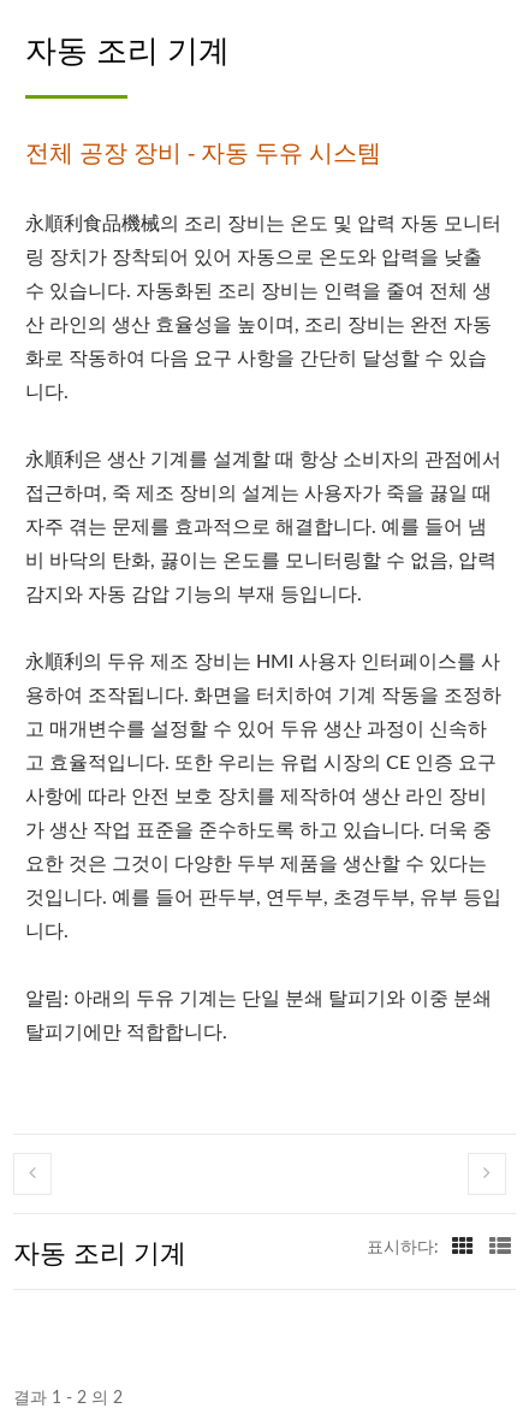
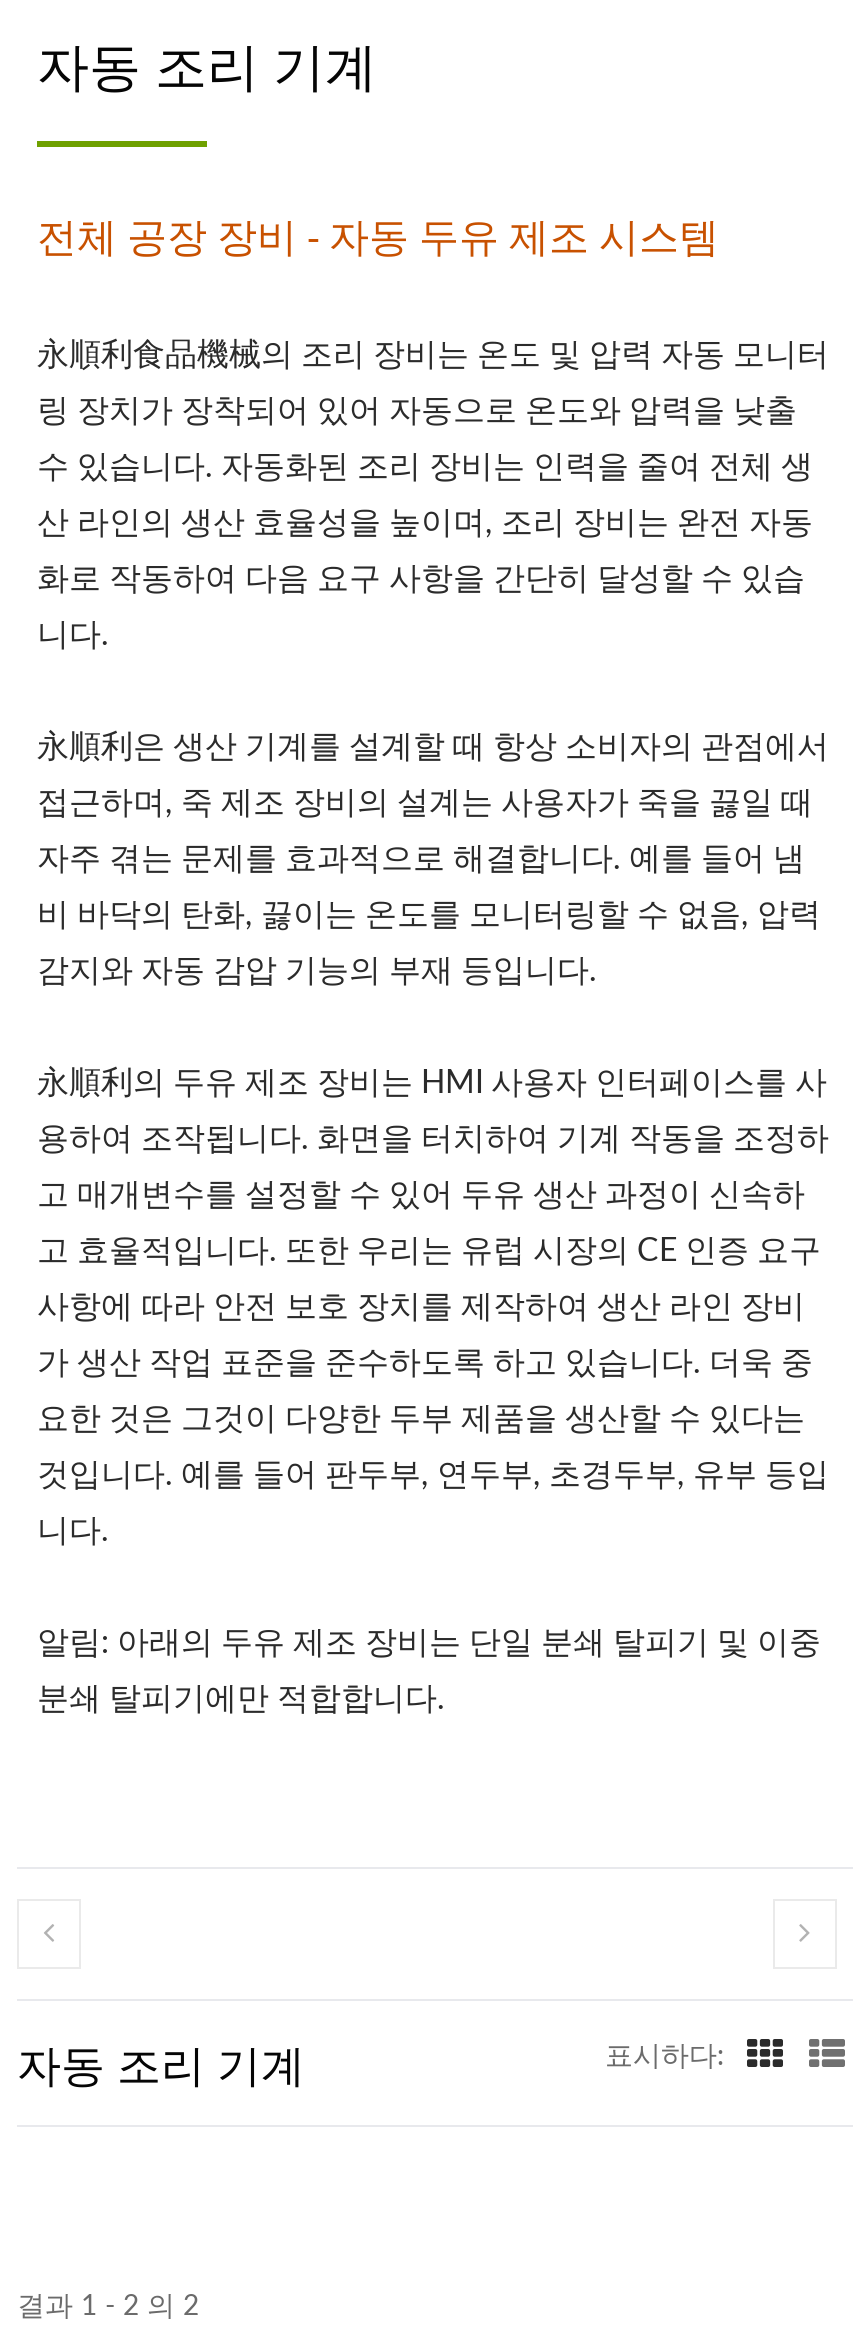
[25,135,381,168] 전체 공장 장비 - 자동 두유 시스템 -> [37,208,719,262] 전체 공장 장비 - 자동 두유 제조 시스템
[25,989,492,1008] 알림: 아래의 두유 기계는 단일 분쇄 탈피기와 이중 분쇄 -> [37,1626,821,1658] 알림: 아래의 두유 제조 장비는 단일 분쇄 탈피기 및 이중
[25,1022,227,1042] 탈피기에만 적합합니다. -> [37,1682,445,1714] 분쇄 탈피기에만 적합합니다.

